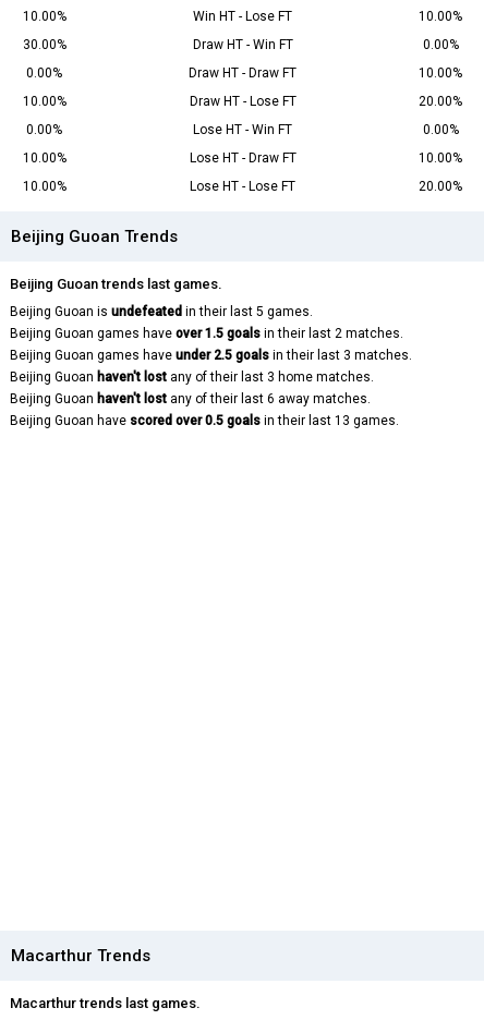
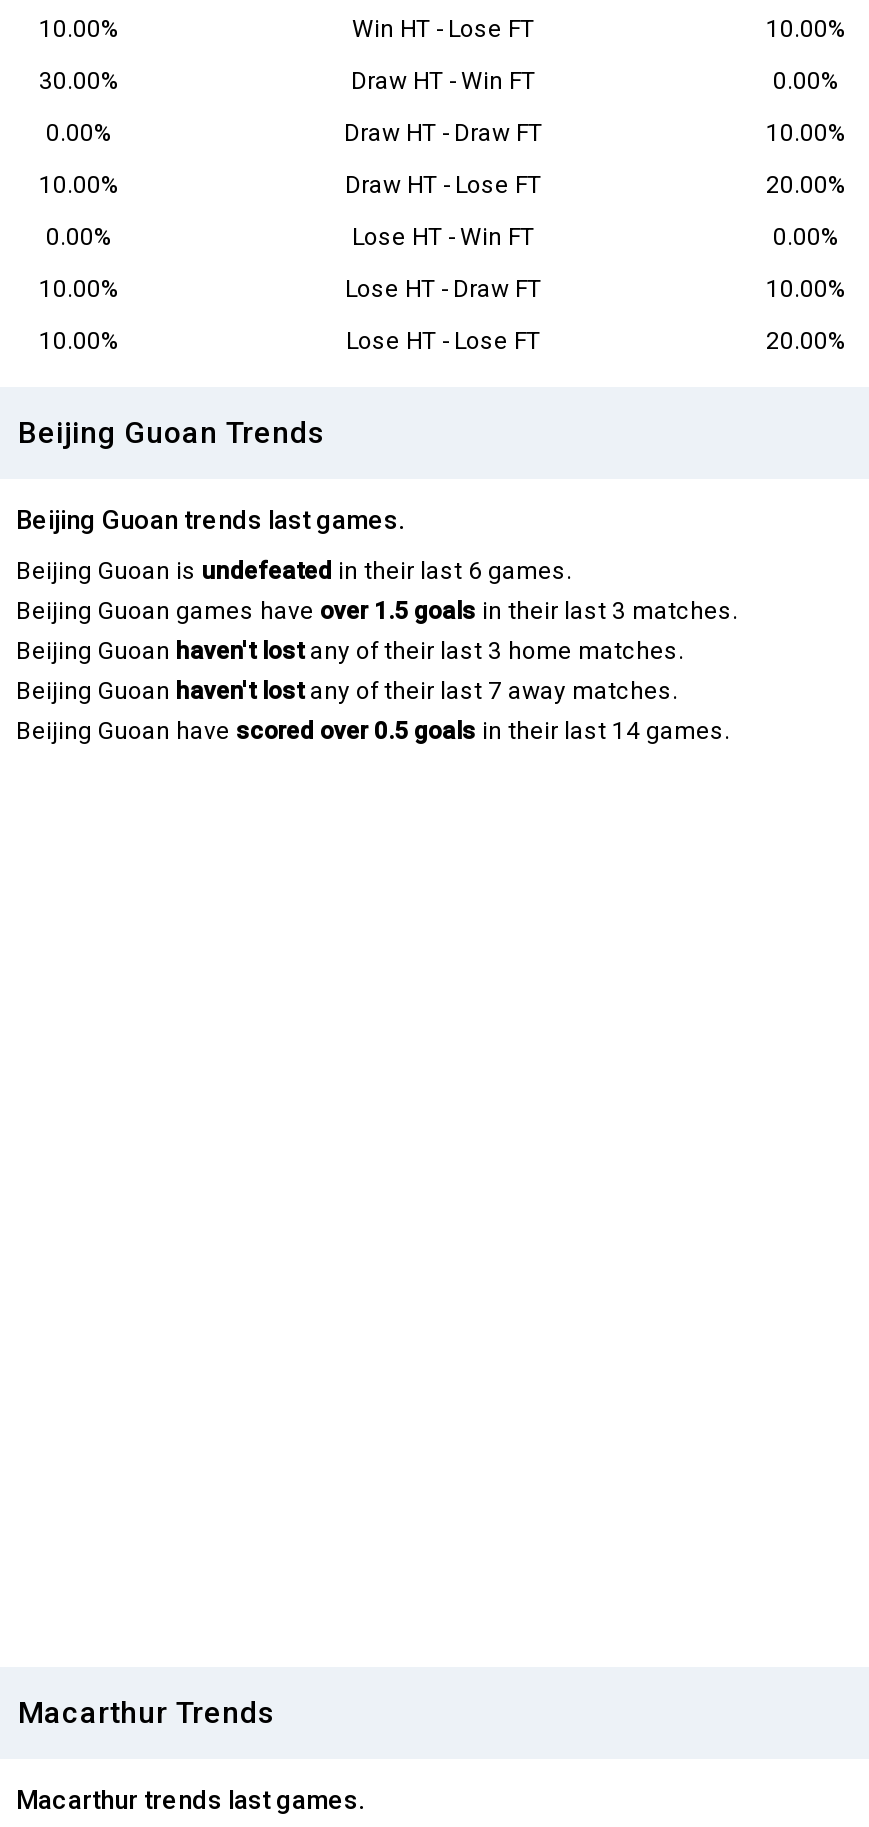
[10,304,412,363] Beijing Guoan is undefeated in their last 5 games. | Beijing Guoan games have over 1.5 goals in their last 2 matches. | Beijing Guoan games have under 2.5 goals in their last 3 matches. -> [16,557,738,625] Beijing Guoan is undefeated in their last 6 games. | Beijing Guoan games have over 1.5 goals in their last 3 matches.
[10,391,371,407] Beijing Guoan haven't lost any of their last 6 away matches. -> [16,677,678,705] Beijing Guoan haven't lost any of their last 7 away matches.
[10,413,399,428] Beijing Guoan have scored over 0.5 goals in their last 13 games. -> [16,717,730,745] Beijing Guoan have scored over 0.5 goals in their last 14 games.

